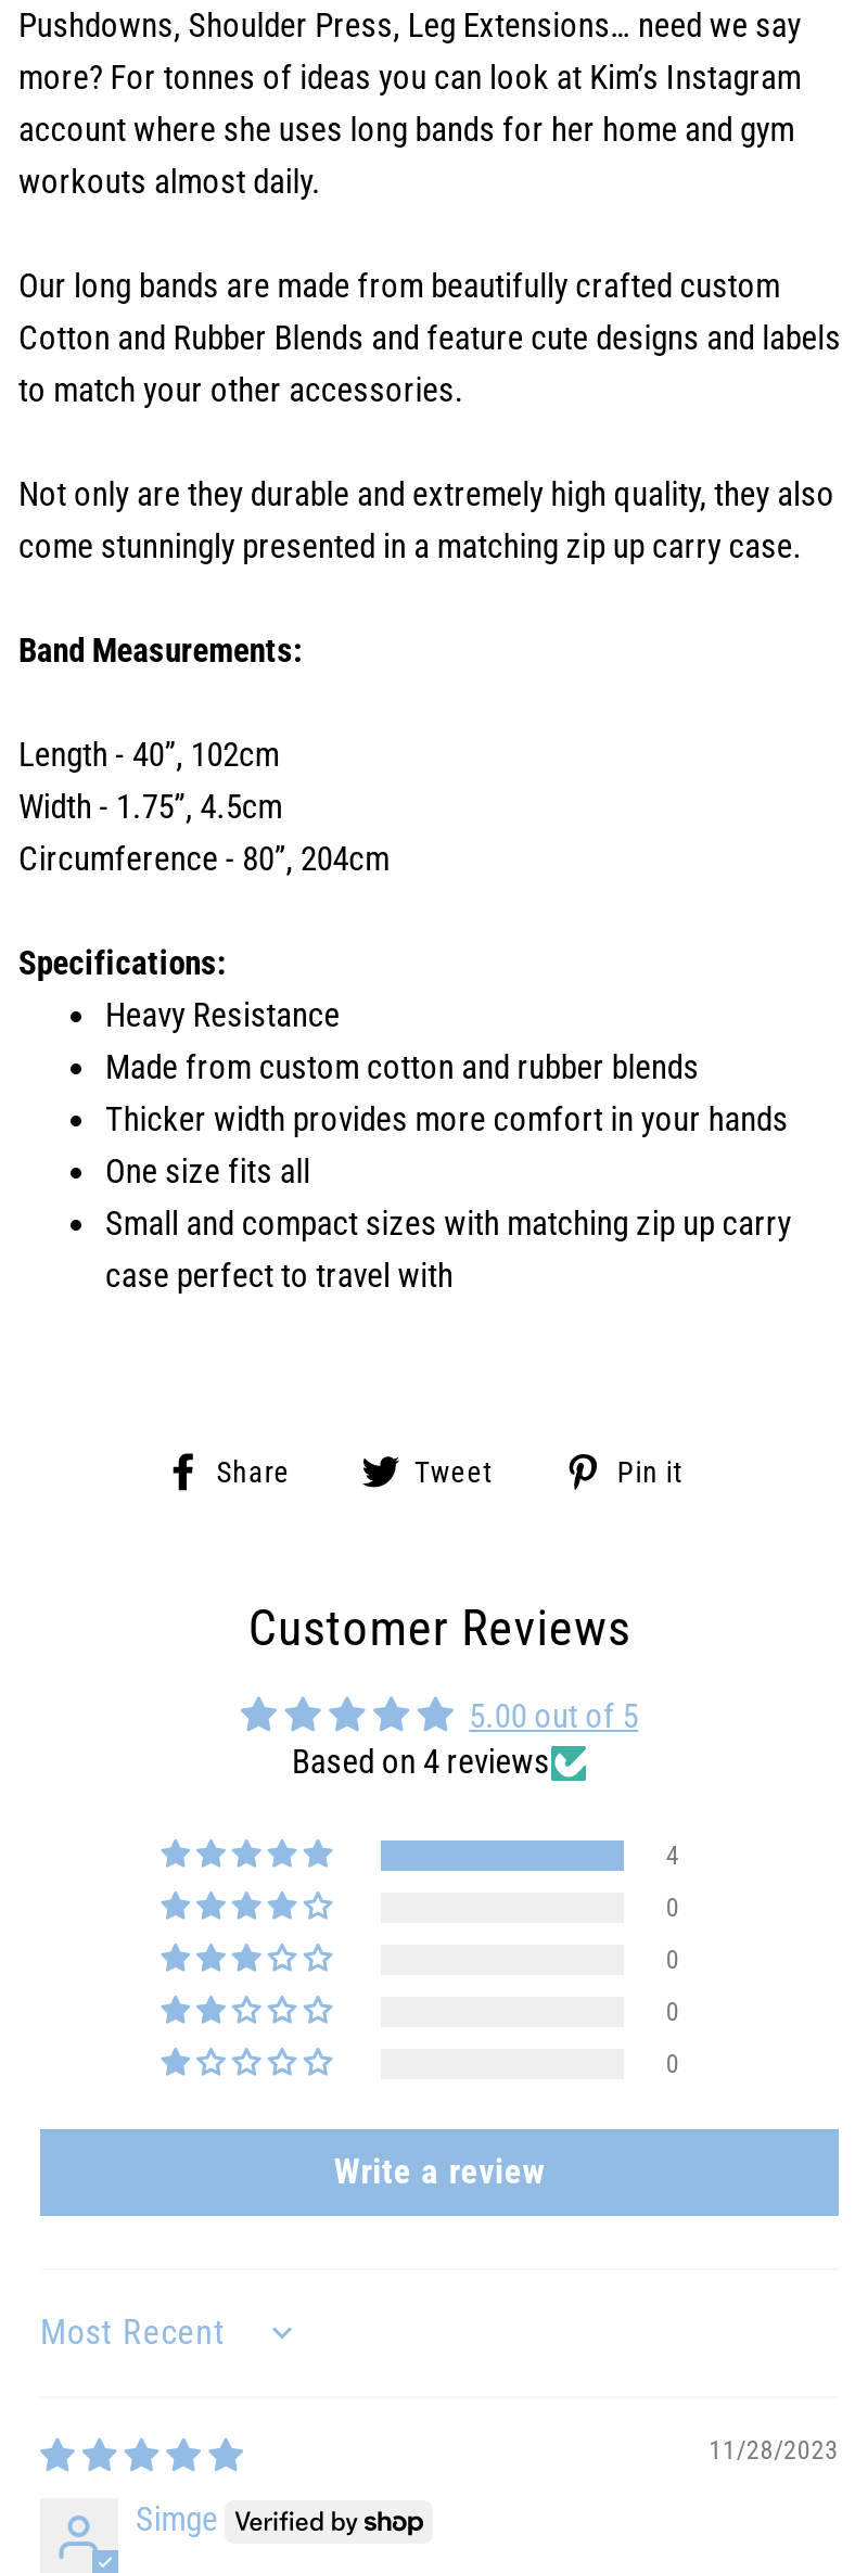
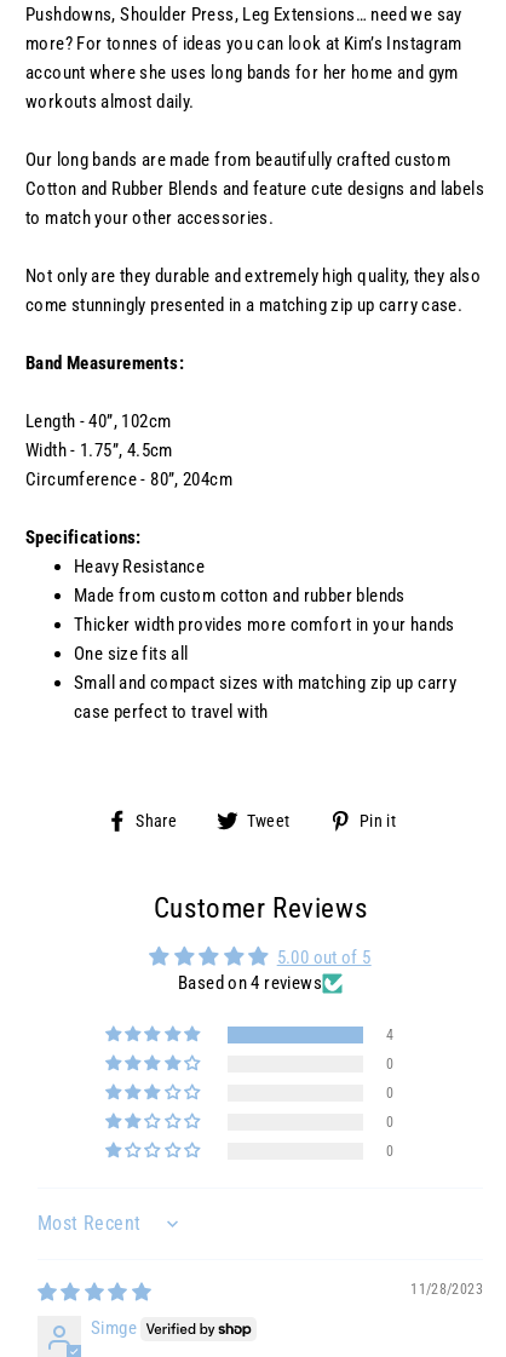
[334,2150,545,2191] Write a review -> none

